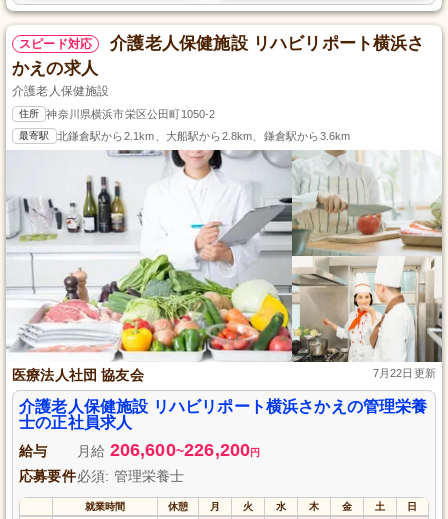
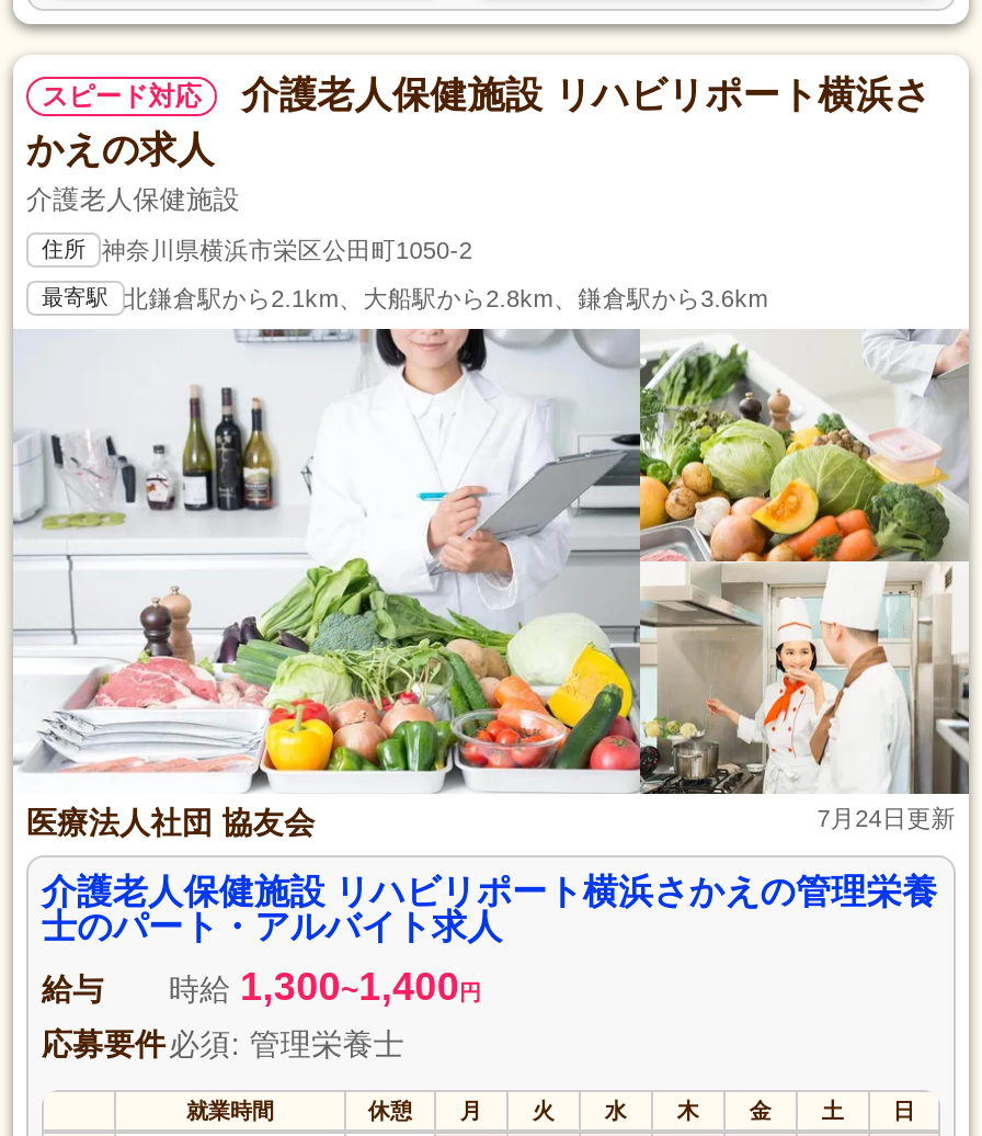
[291,149,443,257] [image] -> [638,327,971,564] [image]
[373,367,436,379] 7月22日更新 -> [817,805,956,831] 7月24日更新
[19,414,132,431] 士の正社員求人 -> [42,908,503,945] 士のパート・アルバイト求人
[19,440,260,460] 給与 月給206,600~226,200円 -> [42,965,482,1009] 給与 時給1,300~1,400円

